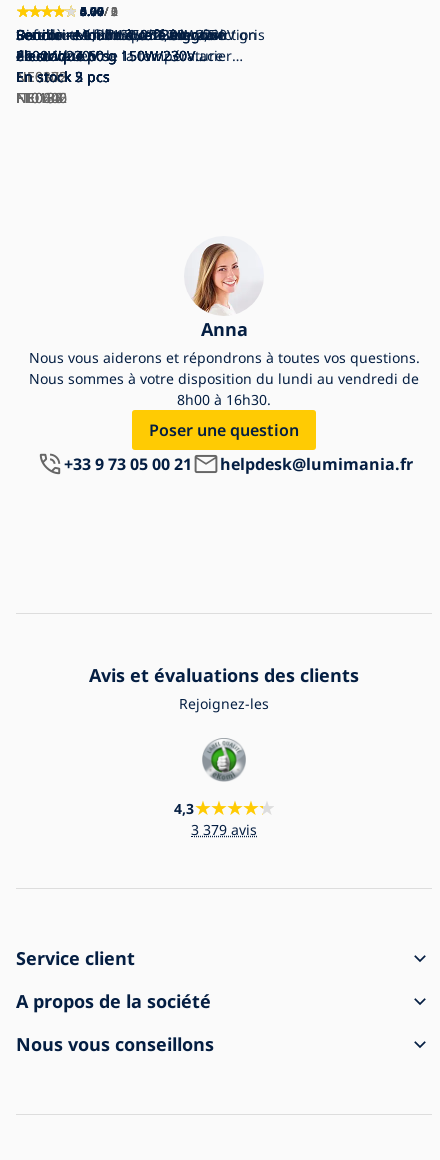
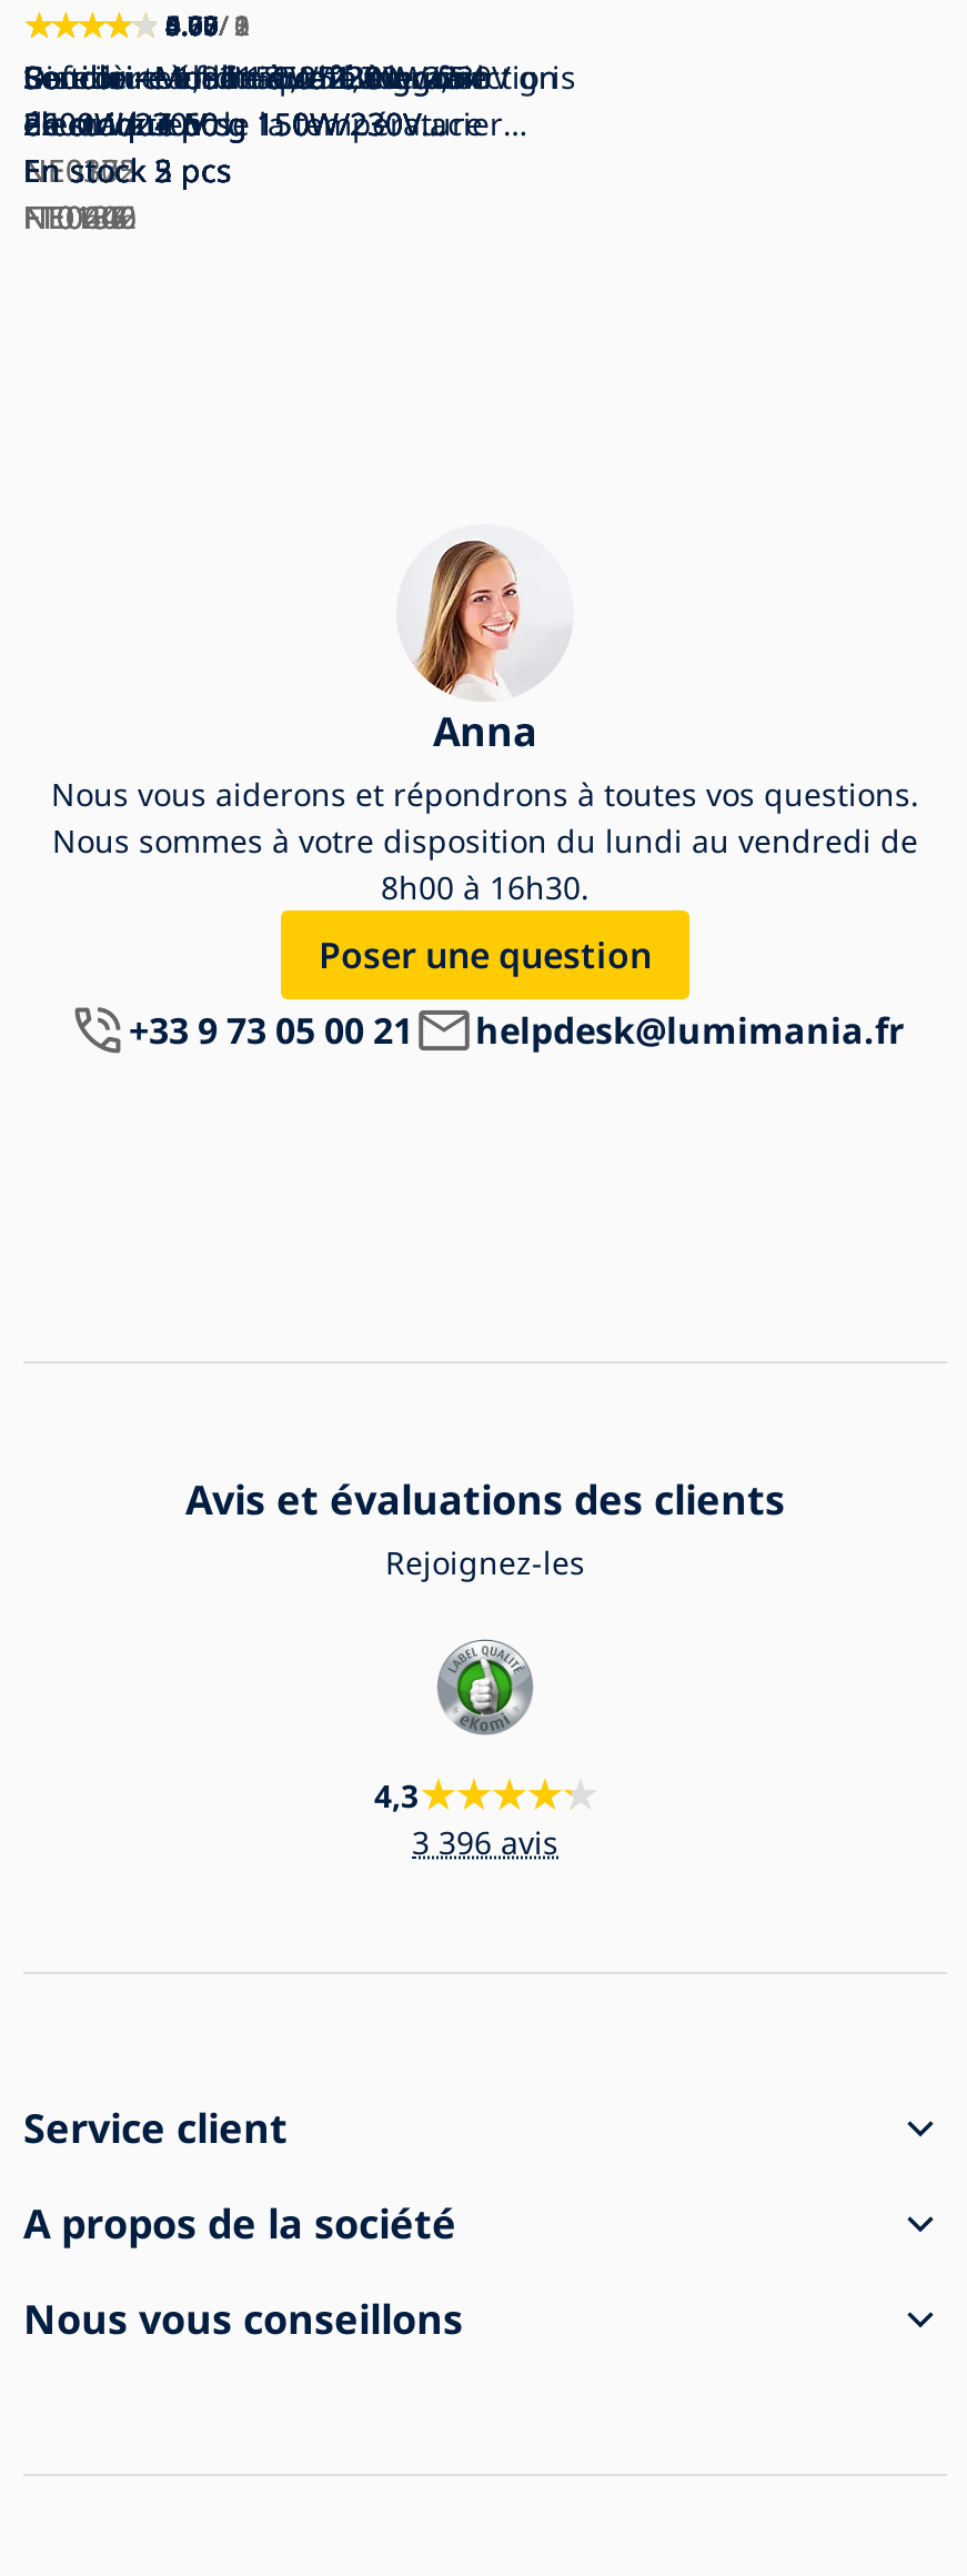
[191,820,257,839] 3 379 avis -> [412,1821,558,1863] 3 396 avis

